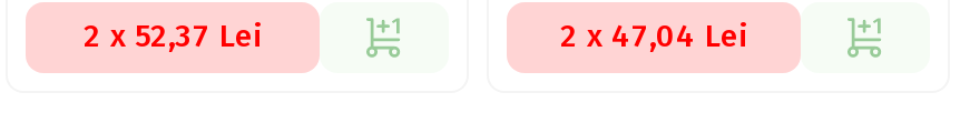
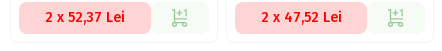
[560,18,747,55] 2 x 47,04 Lei -> [260,9,341,26] 2 x 47,52 Lei

